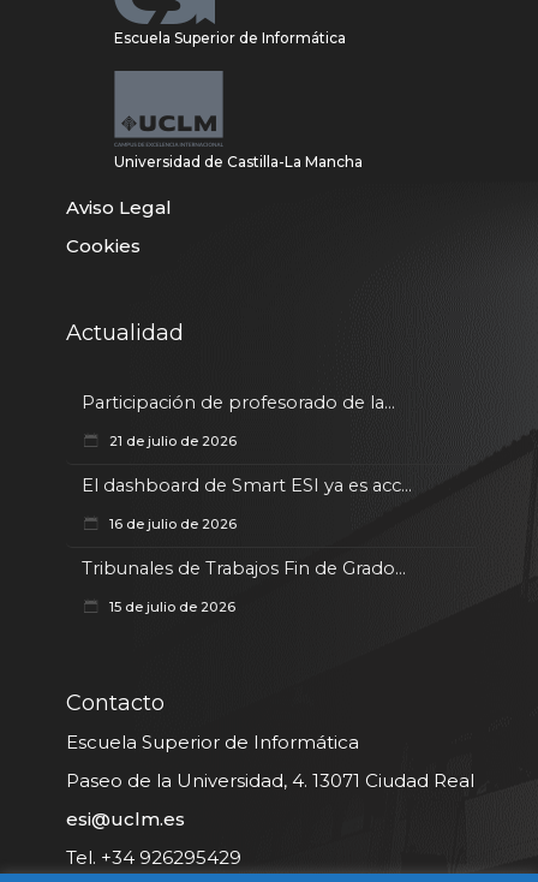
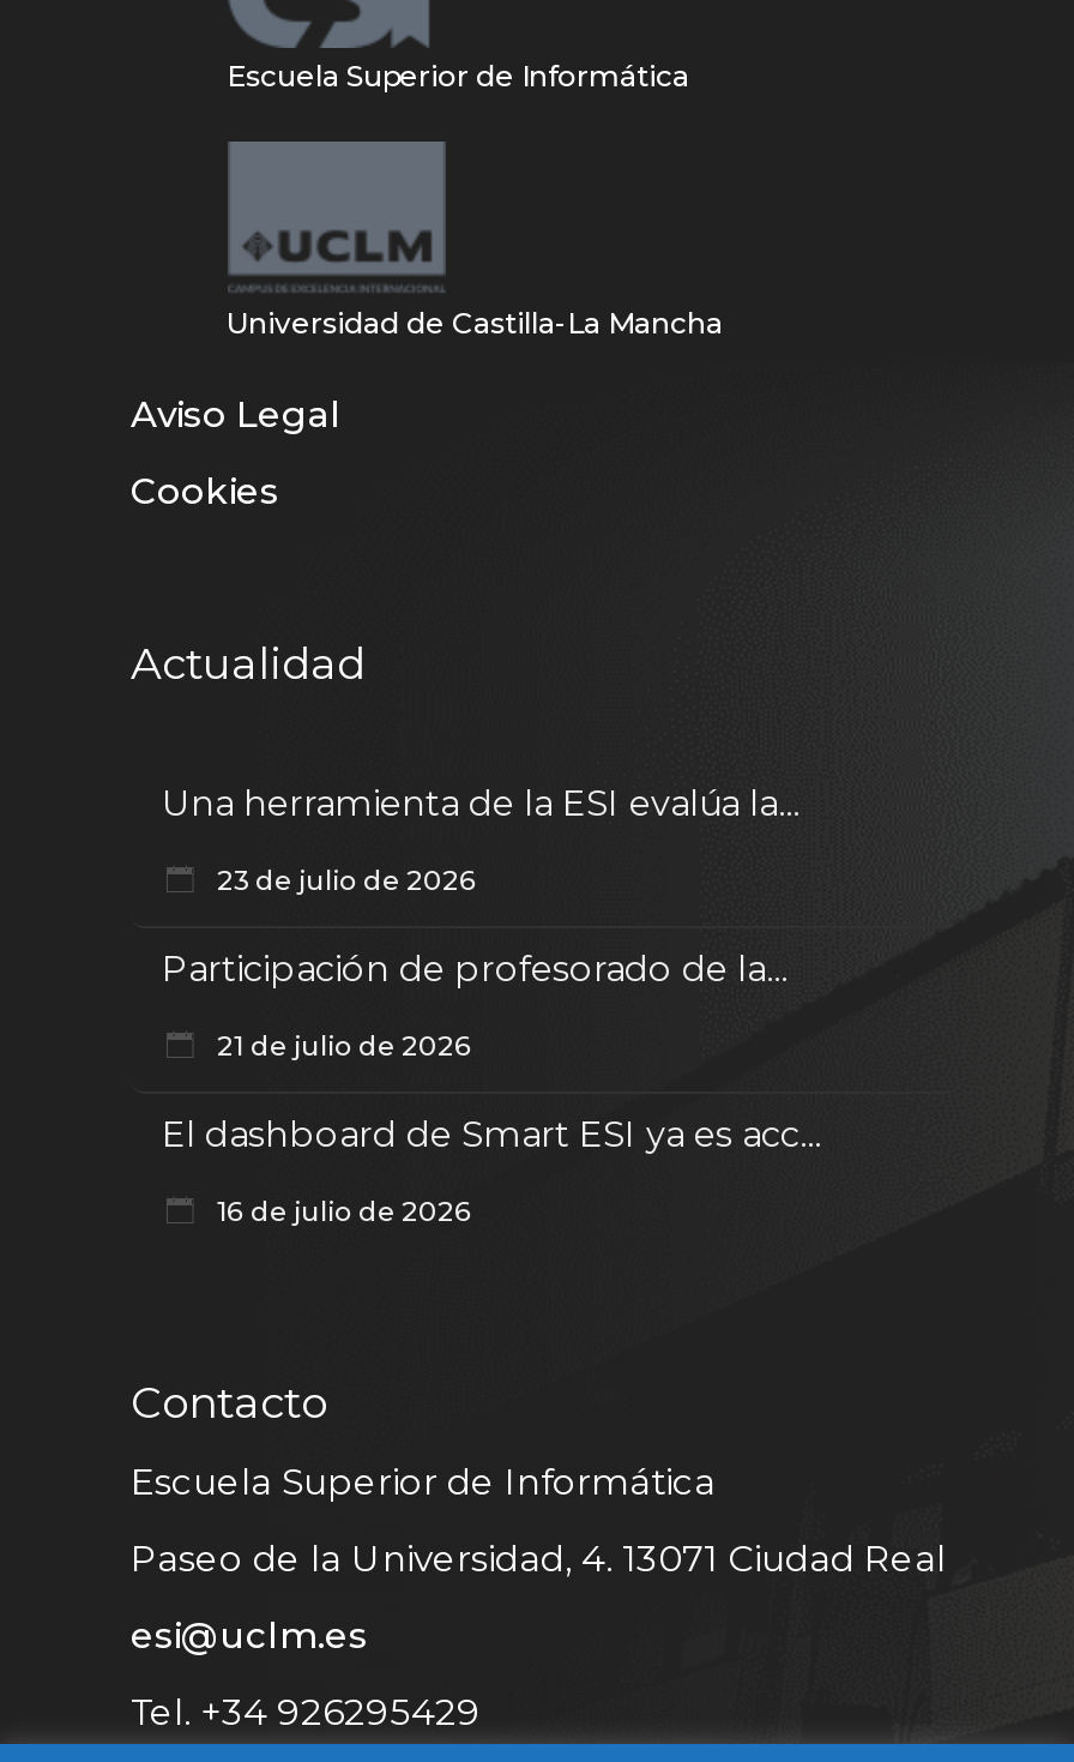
none -> [162,782,800,897] Una herramienta de la ESI evalúa la... | 23 de julio de 2026
moved [81,392,411,532] -> [162,948,821,1228]: Participación de profesorado de la... | 21 de julio de 2026 | El dashboard de Smart ESI ya es acc... | 16 de julio de 2026
[81,558,405,615] Tribunales de Trabajos Fin de Grado... | 15 de julio de 2026 -> none

